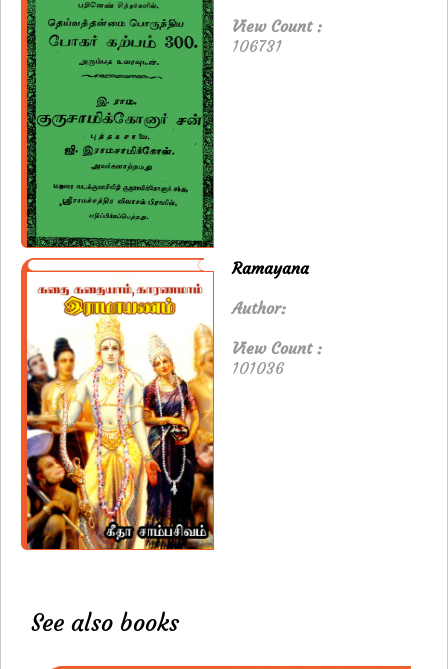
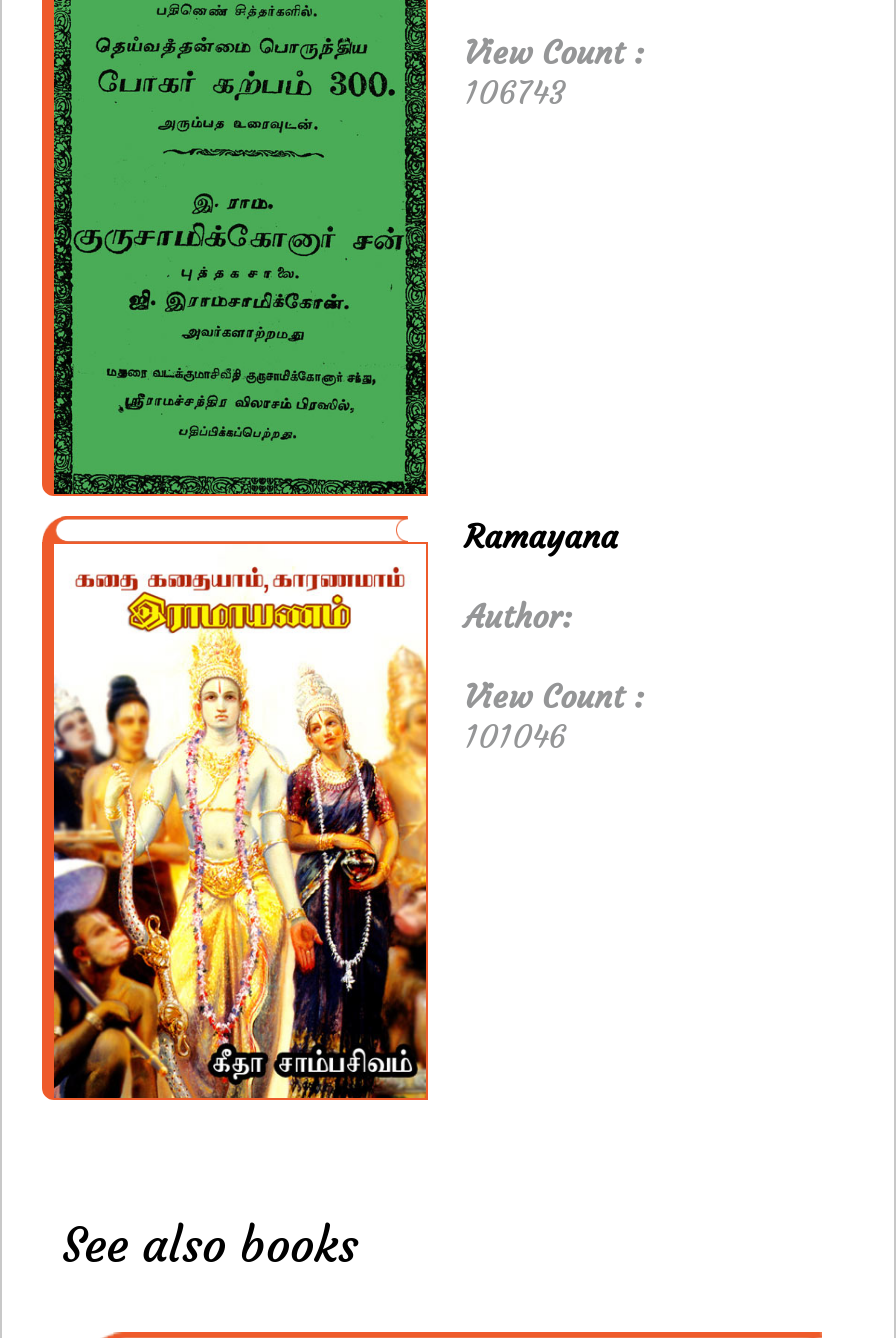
[232,36,282,56] 106731 -> [464,73,566,113] 106743
[232,358,284,378] 101036 -> [464,717,566,757] 101046

